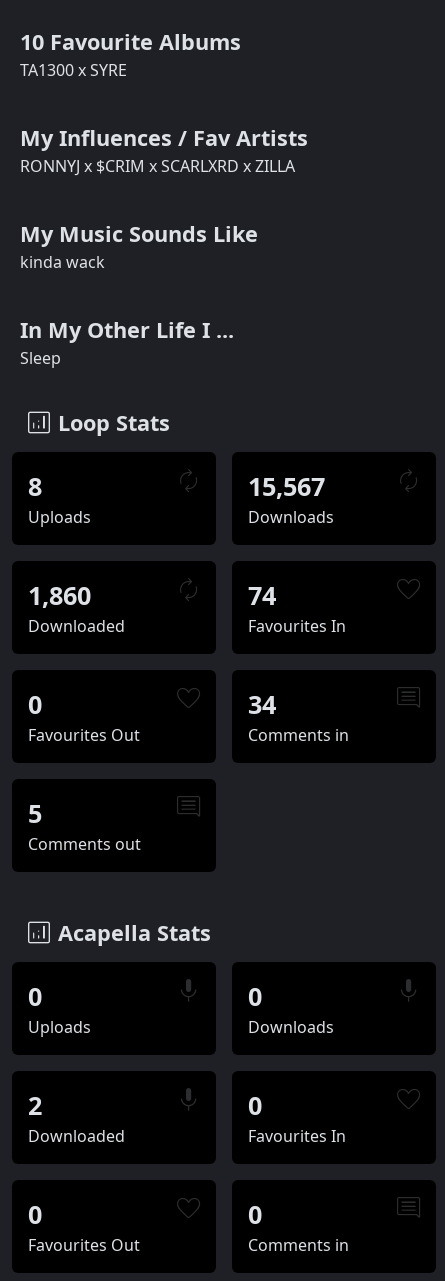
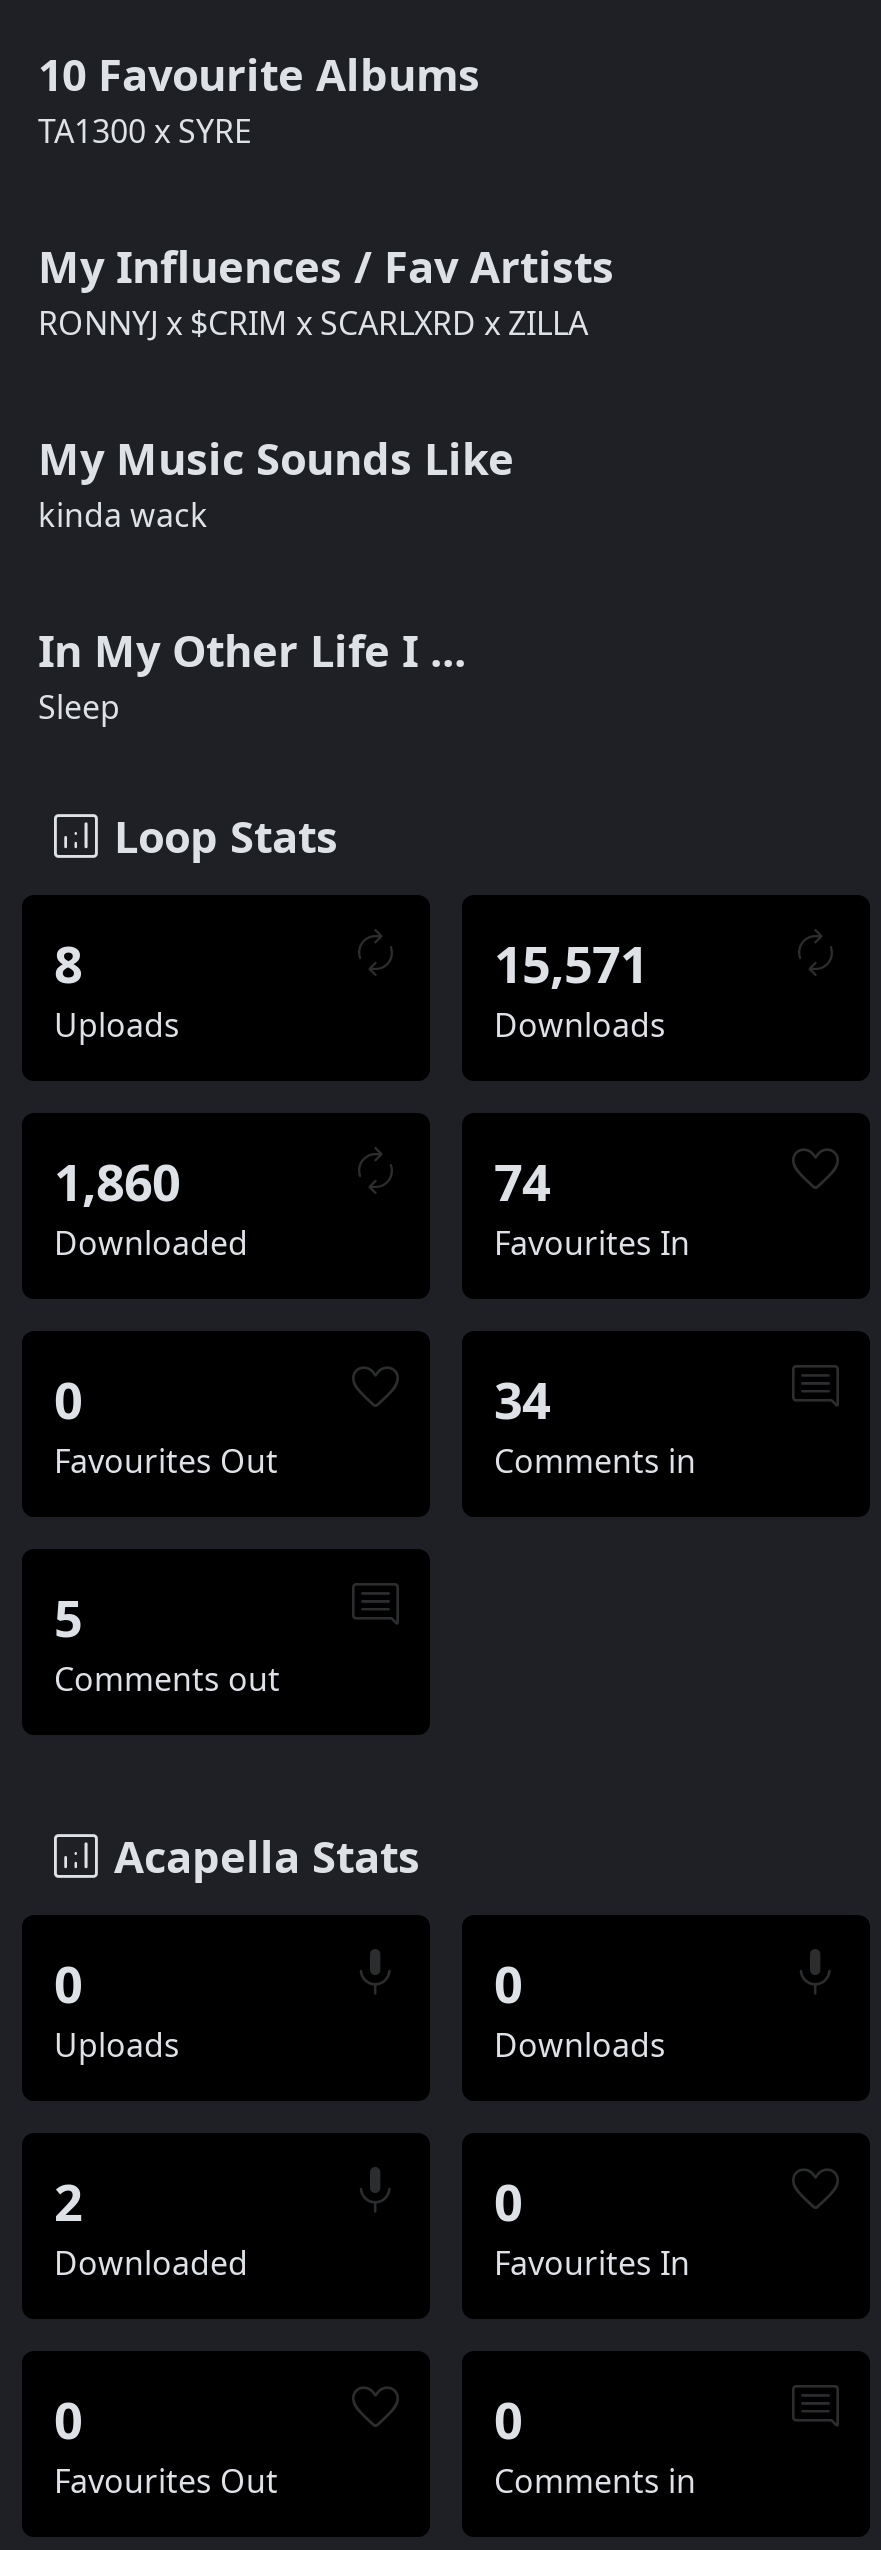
[248,469,325,503] 15,567 -> [494,928,648,996] 15,571

